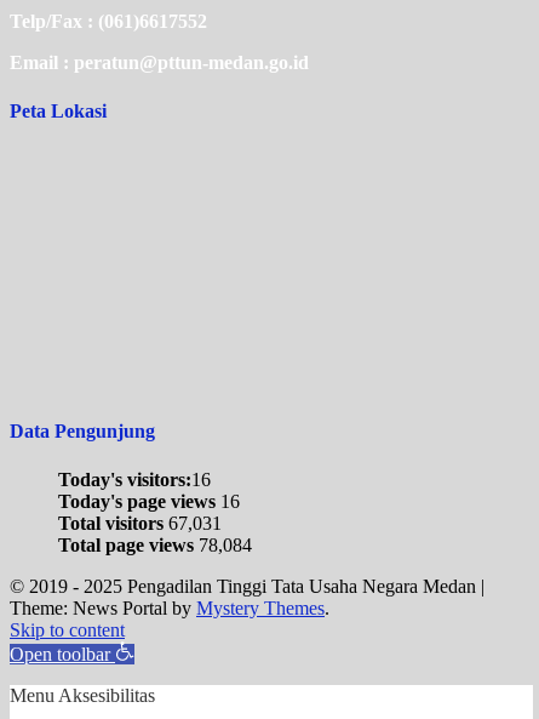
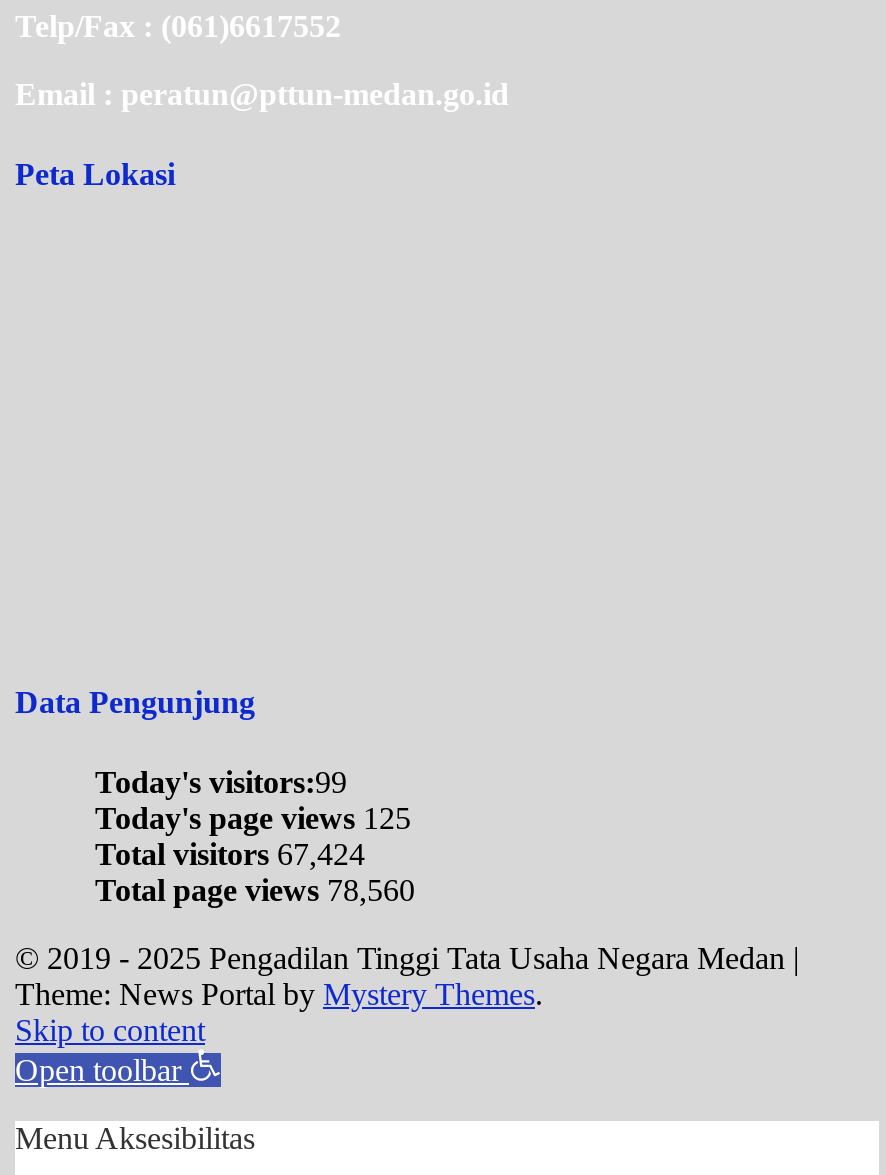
[58,469,211,489] Today's visitors:16 -> [95,764,347,798] Today's visitors:99
[58,490,240,511] Today's page views 16 -> [95,800,411,834] Today's page views 125
[58,512,222,533] Total visitors 67,031 -> [95,836,365,870] Total visitors 67,424
[58,534,252,555] Total page views 78,084 -> [95,872,415,906] Total page views 78,560

